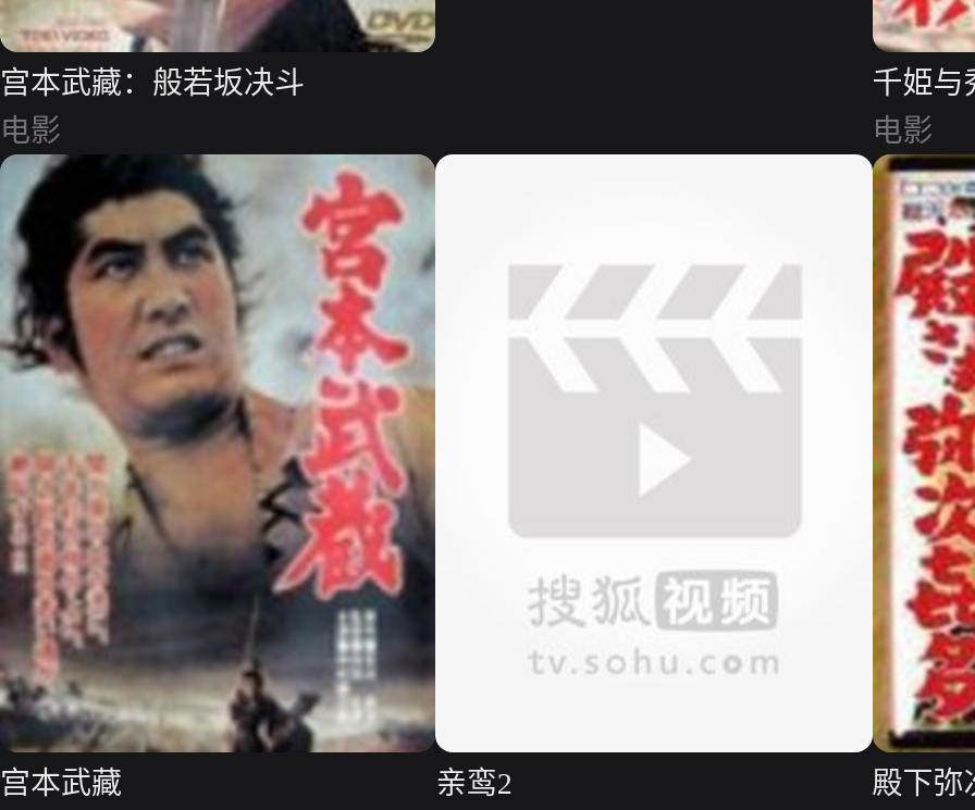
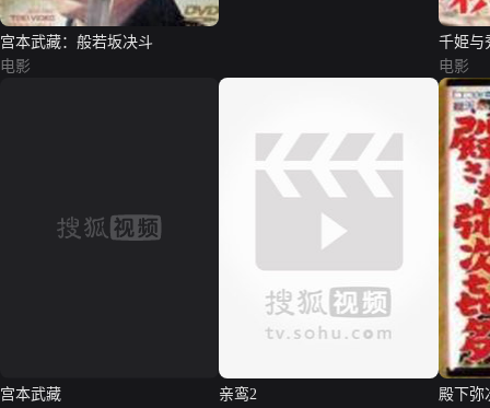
[7,152,437,755] [image] -> none

